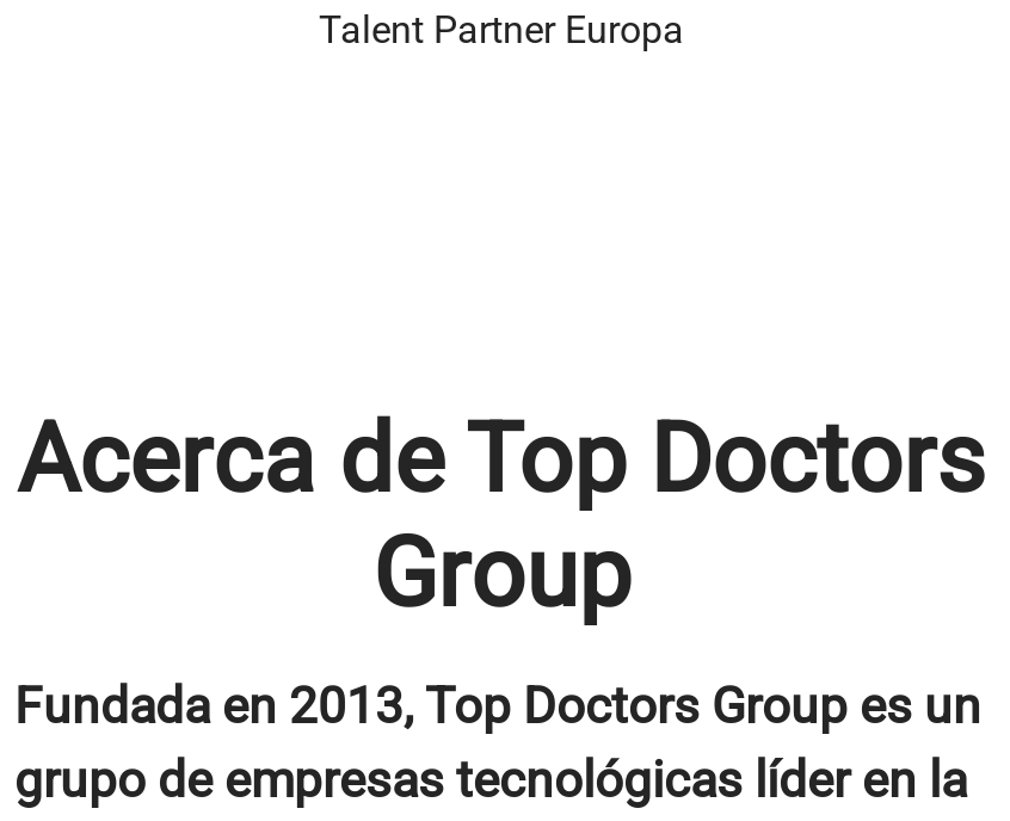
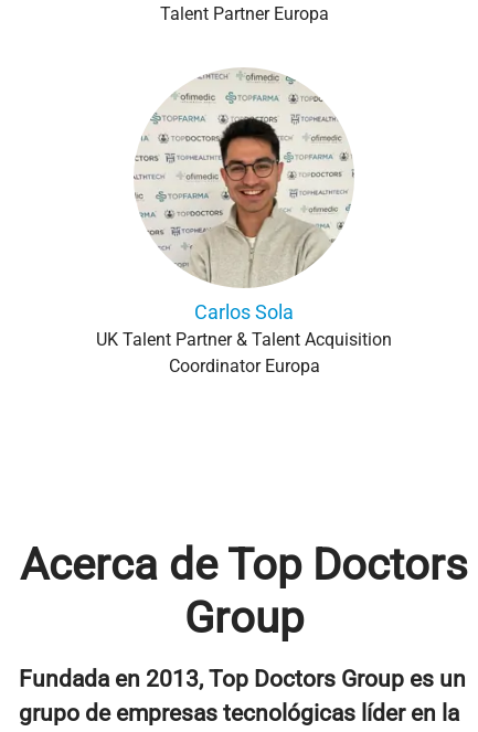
none -> [96,67,392,376] [image] | Carlos Sola | UK Talent Partner & Talent Acquisition | Coordinator Europa

